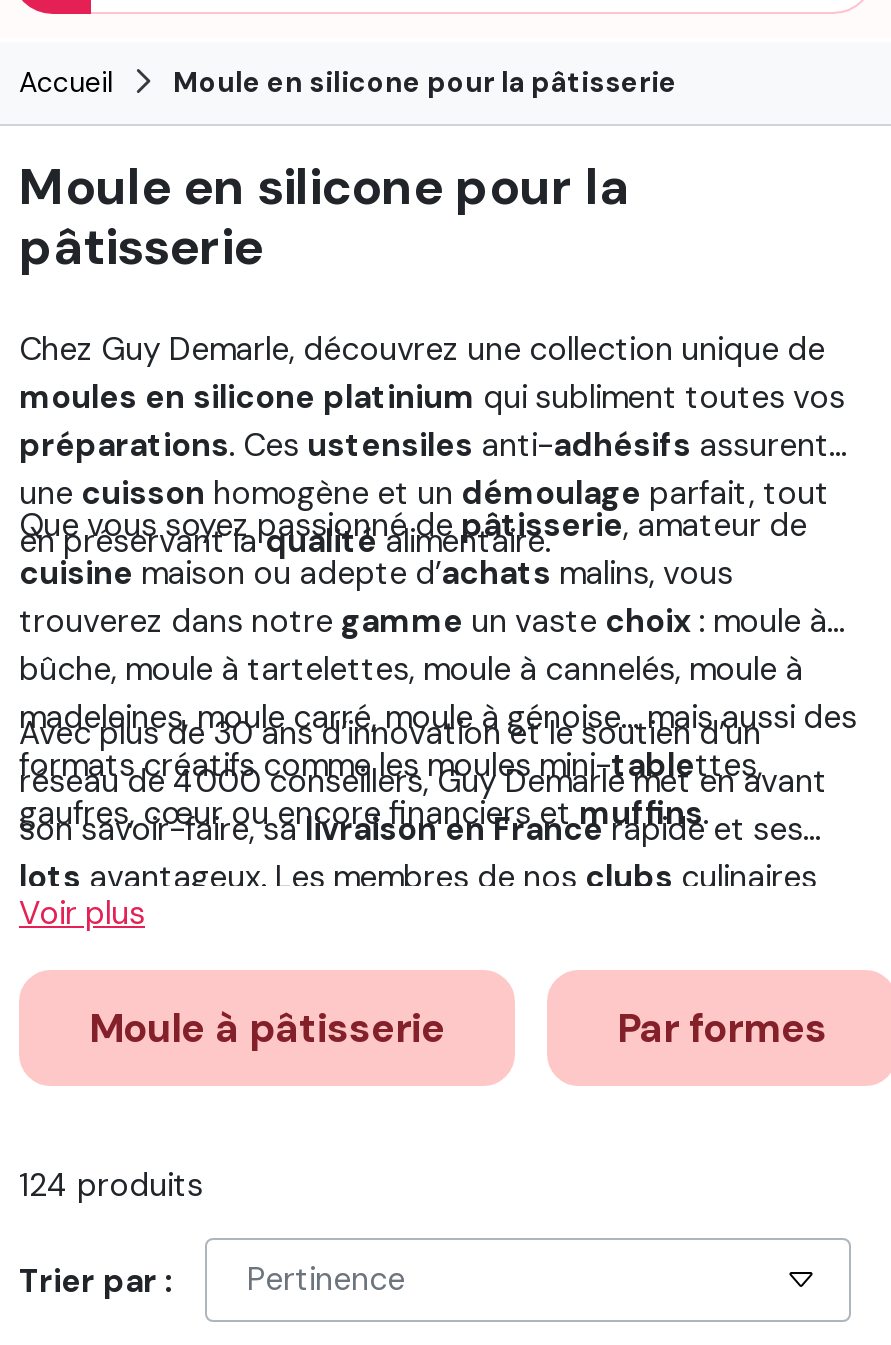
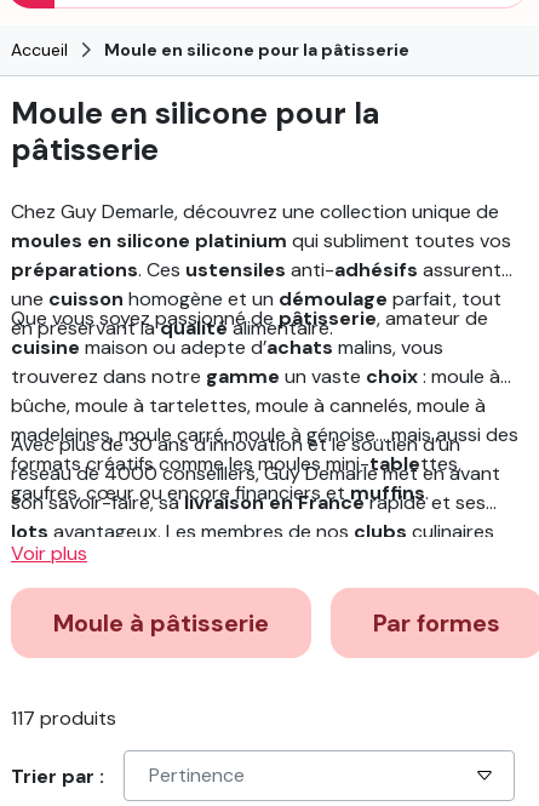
[19,1164,203,1206] 124 produits -> [11,705,116,731] 117 produits

